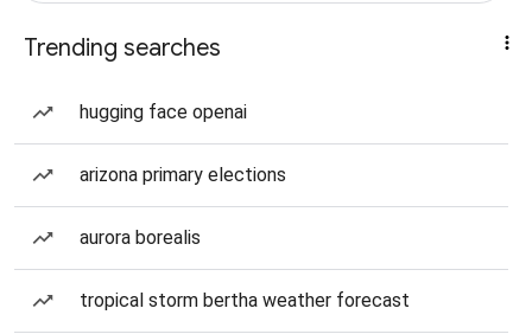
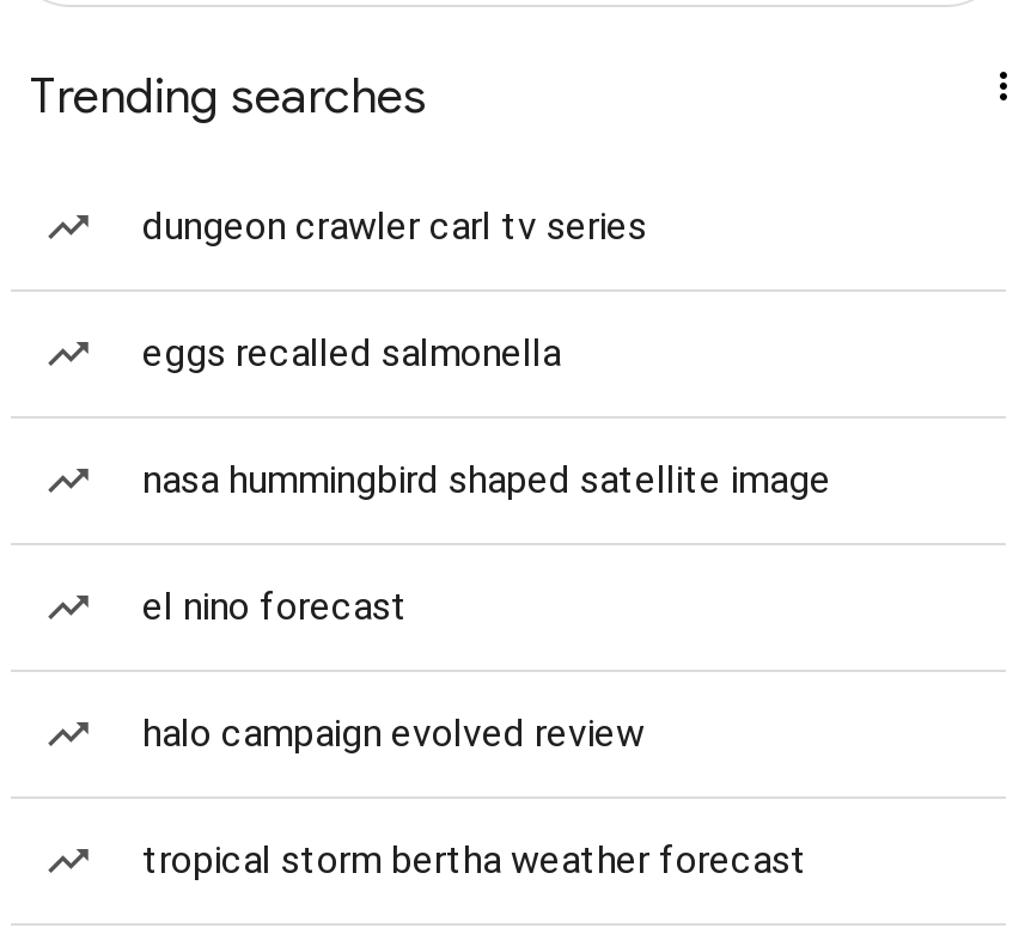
[80,101,286,249] hugging face openai | arizona primary elections | aurora borealis -> [142,203,831,756] dungeon crawler carl tv series | eggs recalled salmonella | nasa hummingbird shaped satellite image | el nino forecast | halo campaign evolved review

